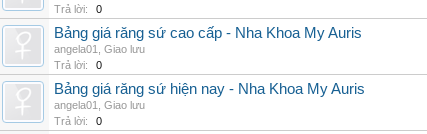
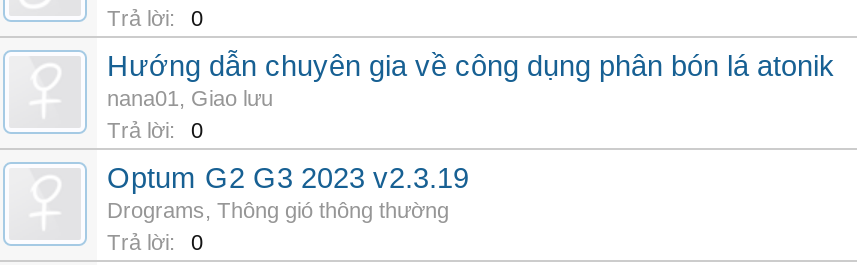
[54,25,362,55] Bảng giá răng sứ cao cấp - Nha Khoa My Auris | angela01, Giao lưu -> [107,50,835,110] Hướng dẫn chuyên gia về công dụng phân bón lá atonik | nana01, Giao lưu
[54,81,365,111] Bảng giá răng sứ hiện nay - Nha Khoa My Auris | angela01, Giao lưu -> [107,162,469,222] Optum G2 G3 2023 v2.3.19 | Drograms, Thông gió thông thường

